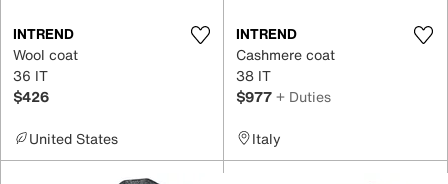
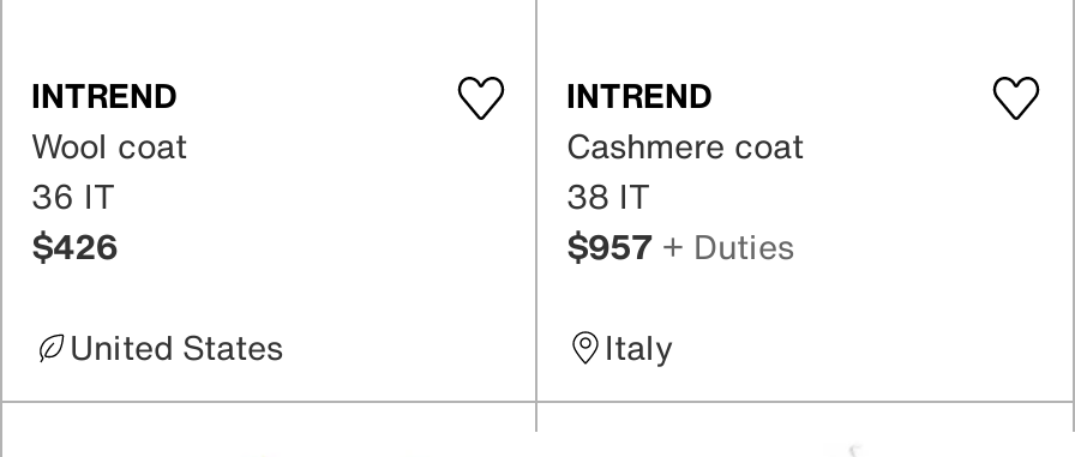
[236,85,331,106] $977 + Duties -> [566,221,794,271] $957 + Duties

